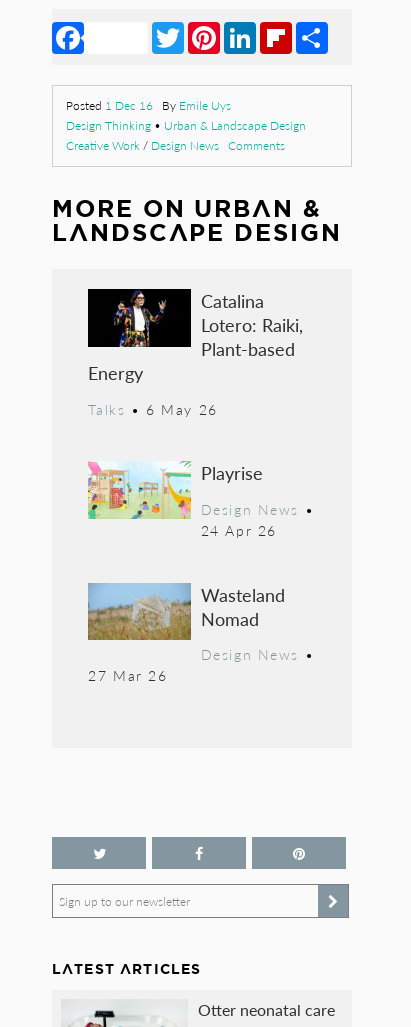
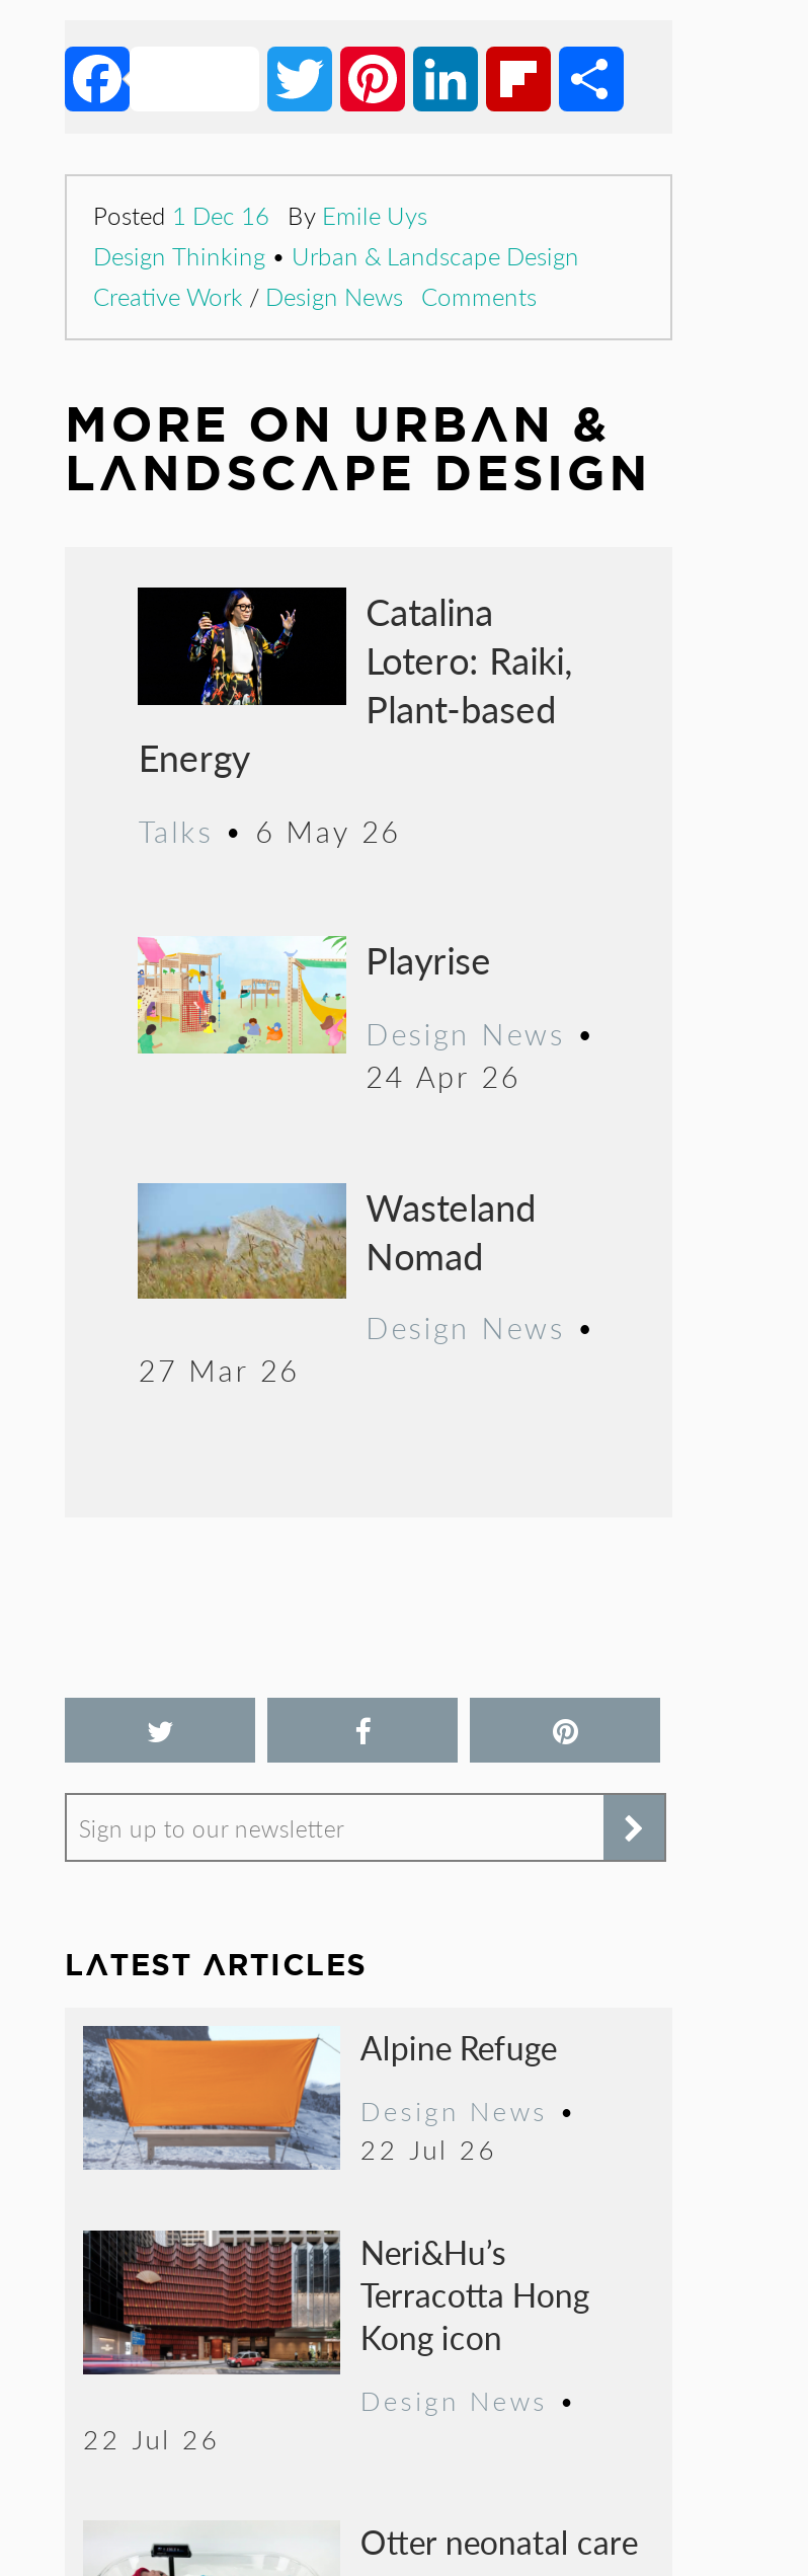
none -> [81,2024,589,2458] [image] | Alpine Refuge | Design News • | 22 Jul 26 | Neri&Hu’s | Terracotta Hong | Kong icon | Design News • | 22 Jul 26
none -> [81,2194,330,2378] [image]

